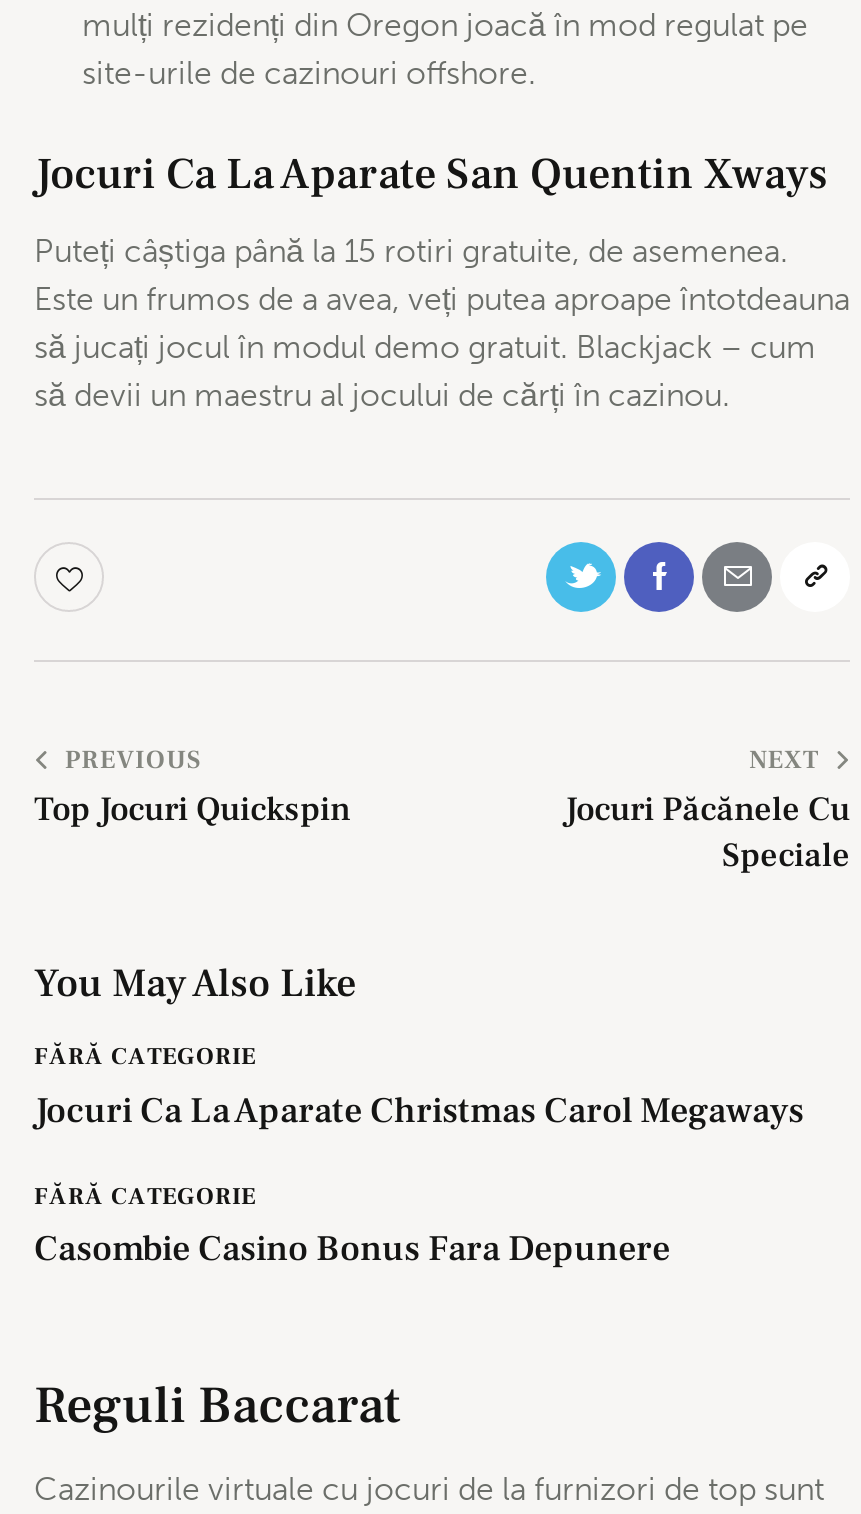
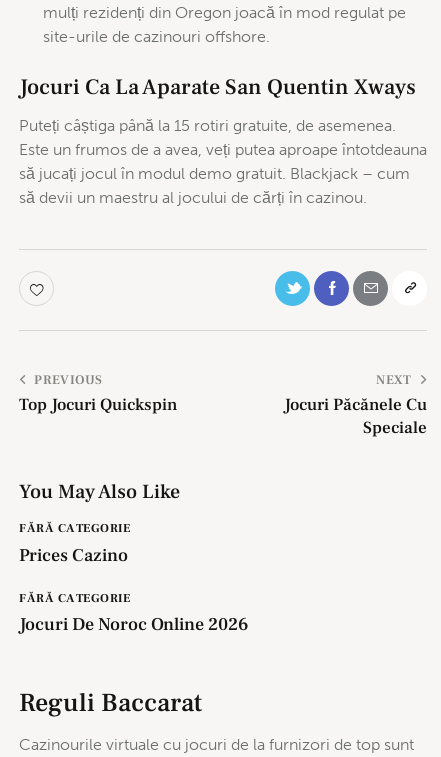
[34,1088,804,1134] Jocuri Ca La Aparate Christmas Carol Megaways -> [19,544,128,567] Prices Cazino
[34,1227,670,1273] Casombie Casino Bonus Fara Depunere -> [19,613,249,636] Jocuri De Noroc Online 2026

